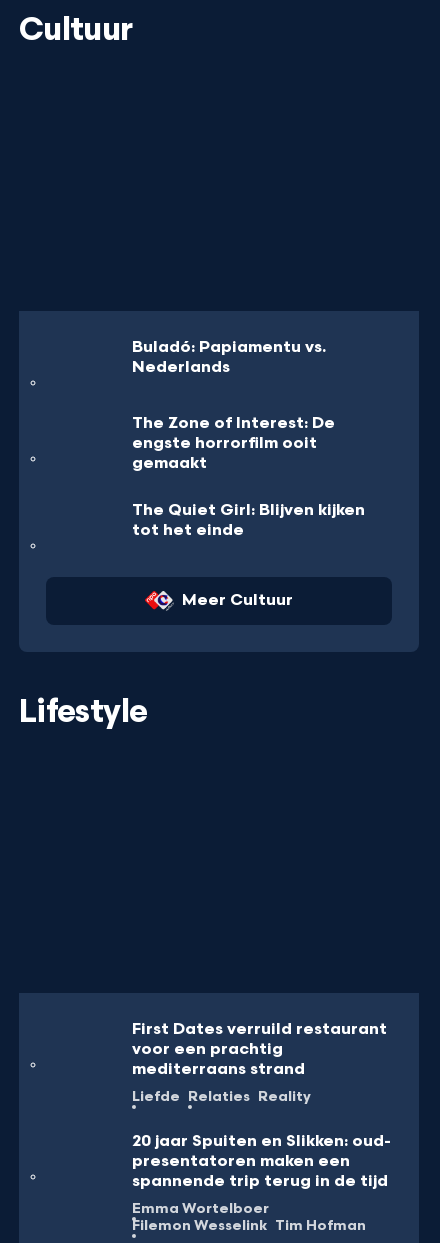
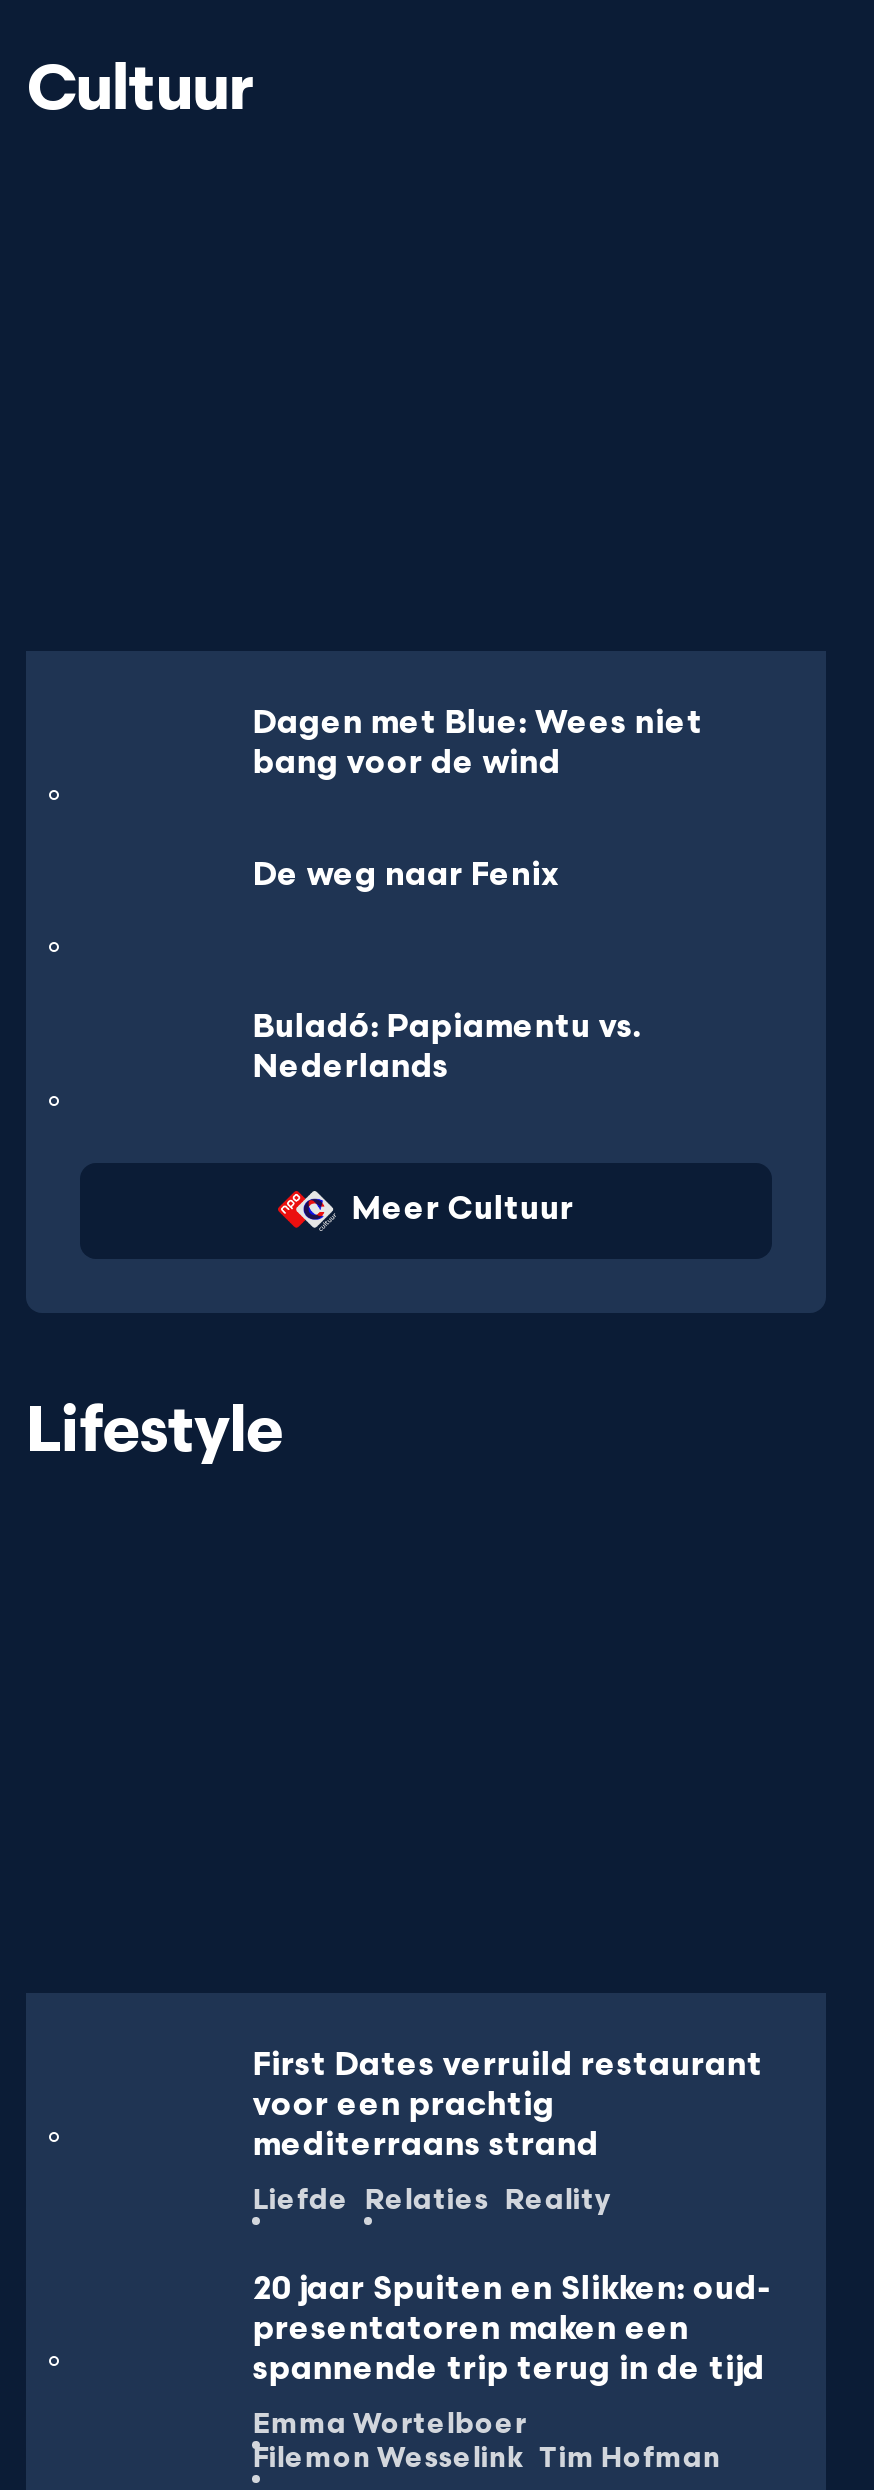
none -> [253,704,703,895] Dagen met Blue: Wees niet | bang voor de wind | De weg naar Fenix
moved [132,338,326,377] -> [253,1010,641,1088]: Buladó: Papiamentu vs. | Nederlands
[132,414,365,540] The Zone of Interest: De | engste horrorfilm ooit | gemaakt | The Quiet Girl: Blijven kijken | tot het einde -> none

